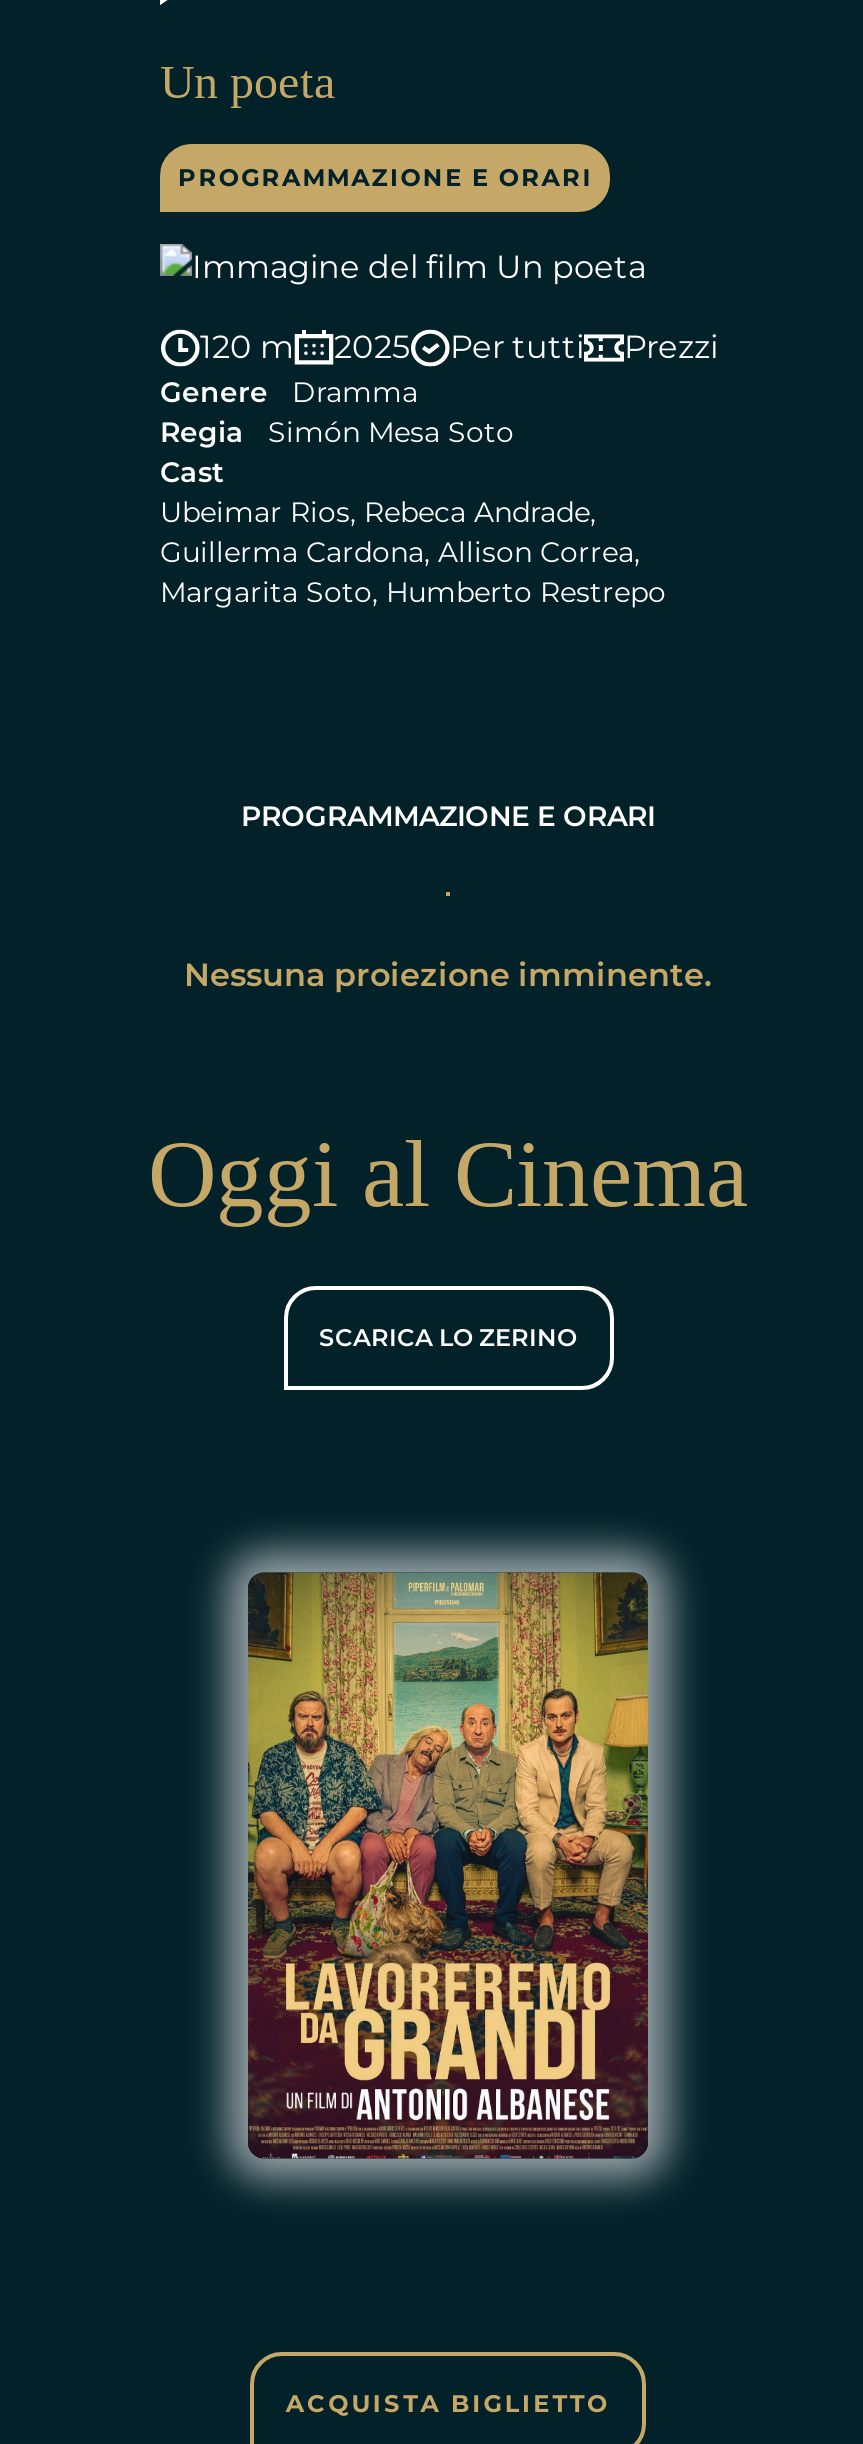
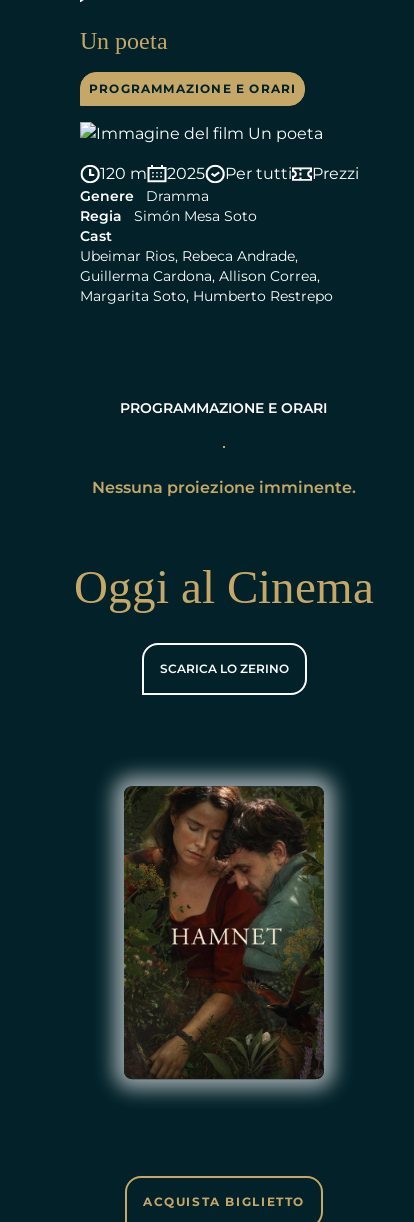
[248,1572,650,2160] [image] -> [123,785,325,1080] [image]

